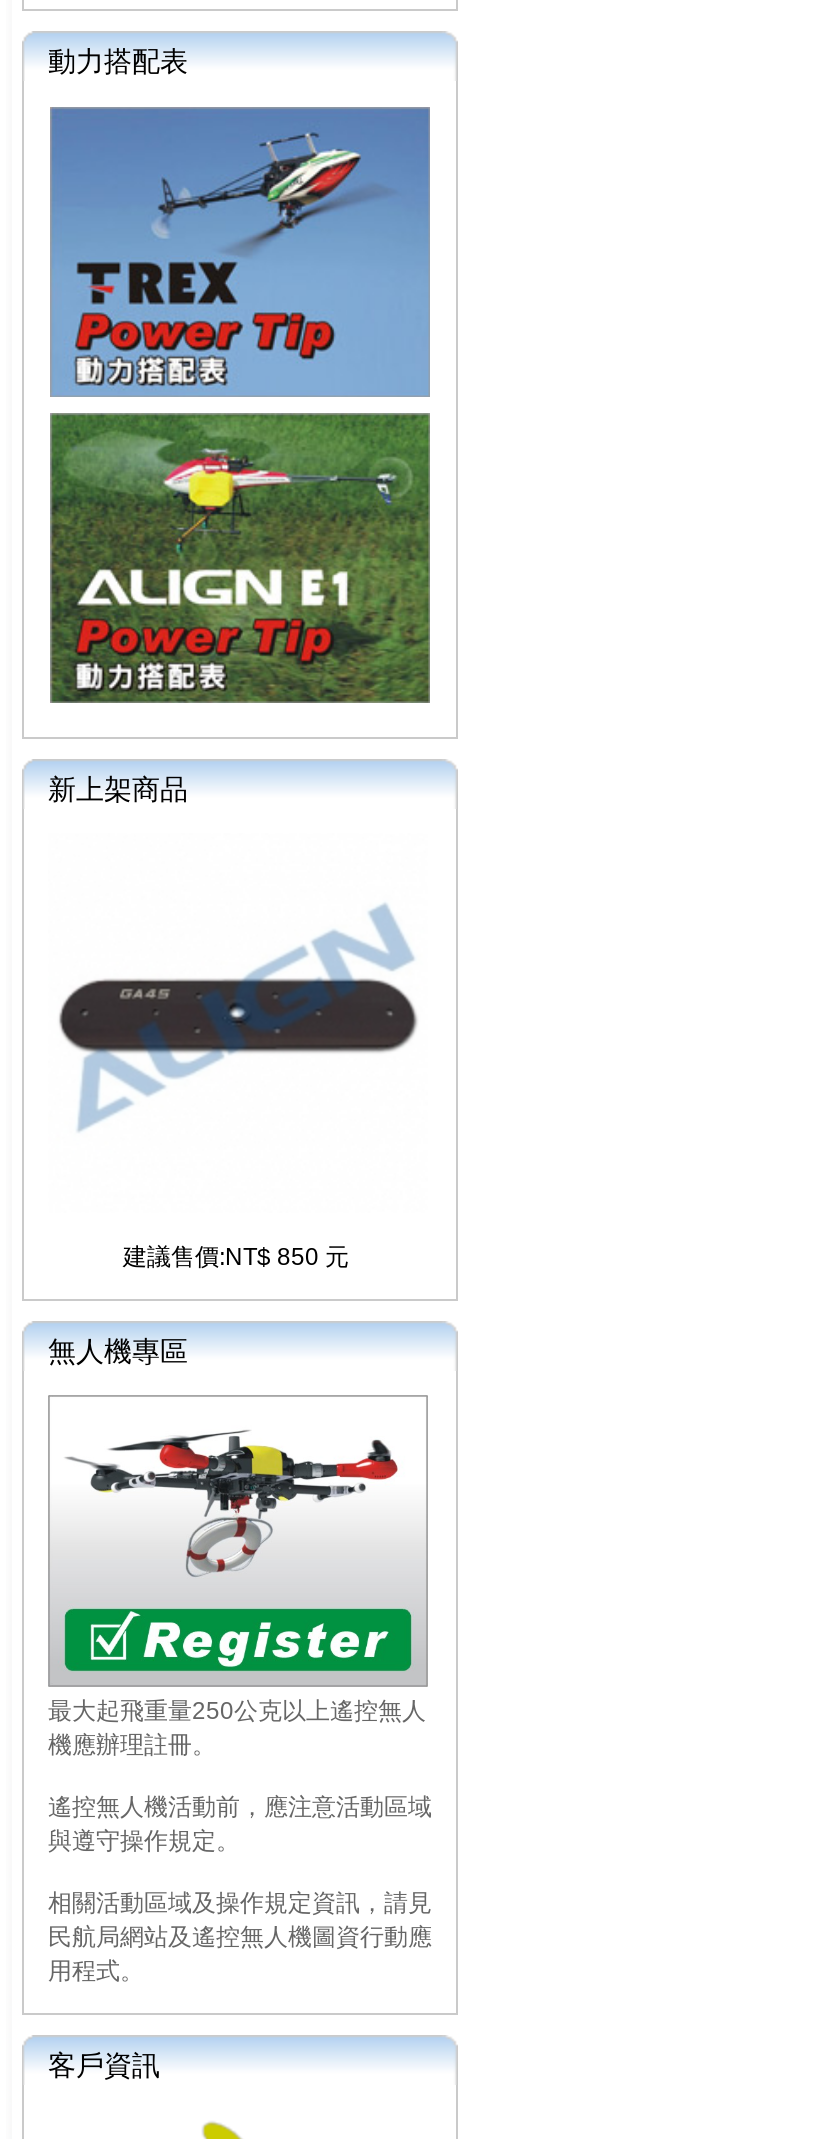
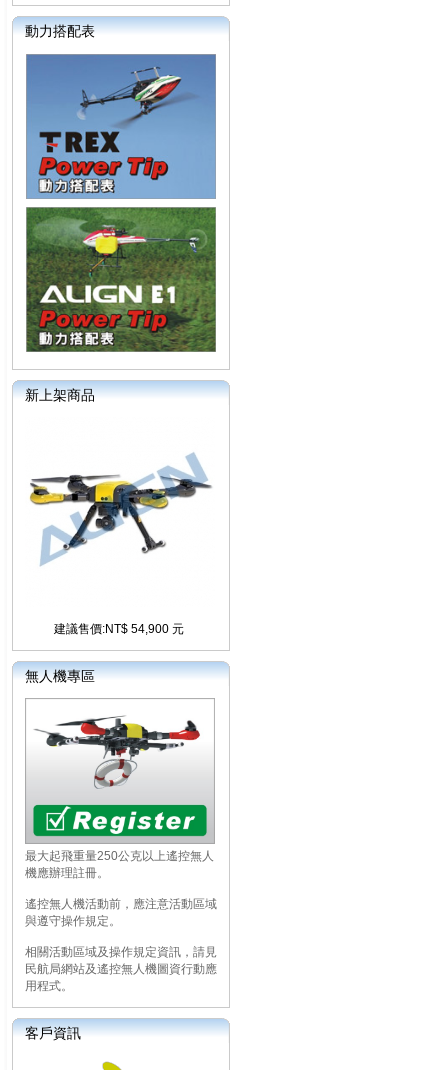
[58,949,420,1105] [image] -> [29,474,212,554] [image]
[123,1243,349,1271] 建議售價:NT$ 850 元 -> [54,622,184,636] 建議售價:NT$ 54,900 元

